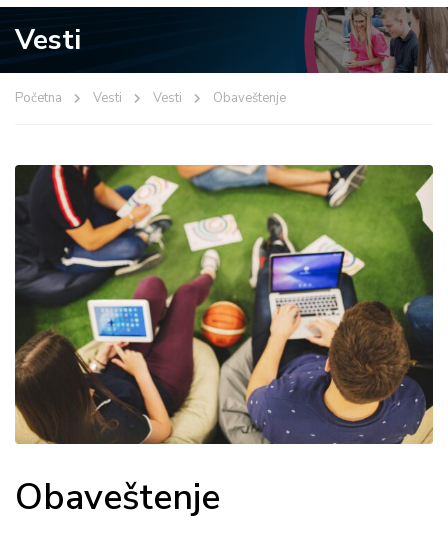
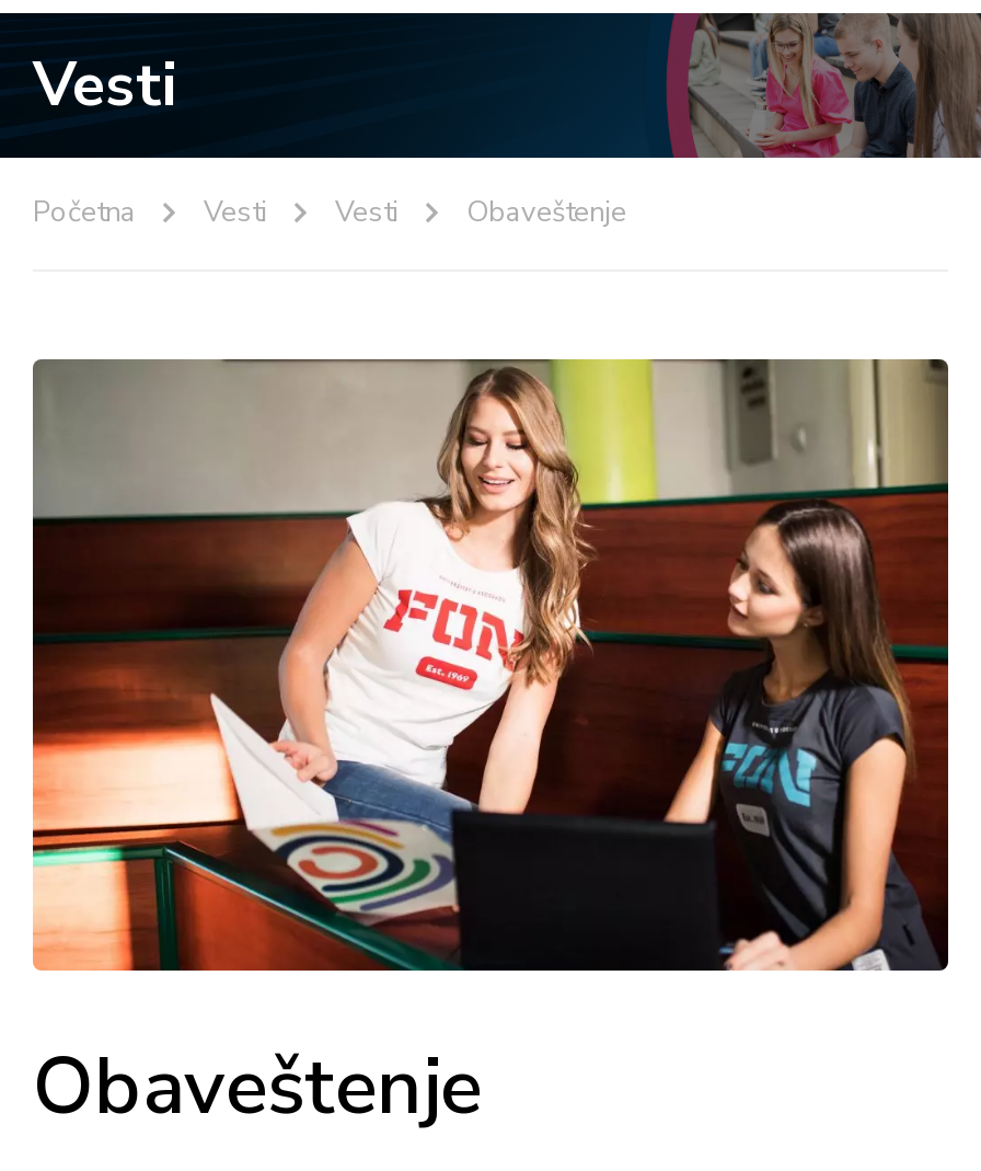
[14,164,434,445] [image] -> [31,357,950,973] [image]

